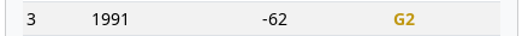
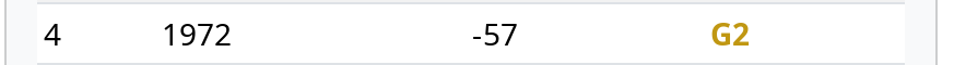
[26,7,36,30] 3 -> [44,13,61,54] 4
[91,7,130,30] 1991 -> [162,13,232,54] 1972
[262,7,287,30] -62 -> [472,13,518,54] -57

